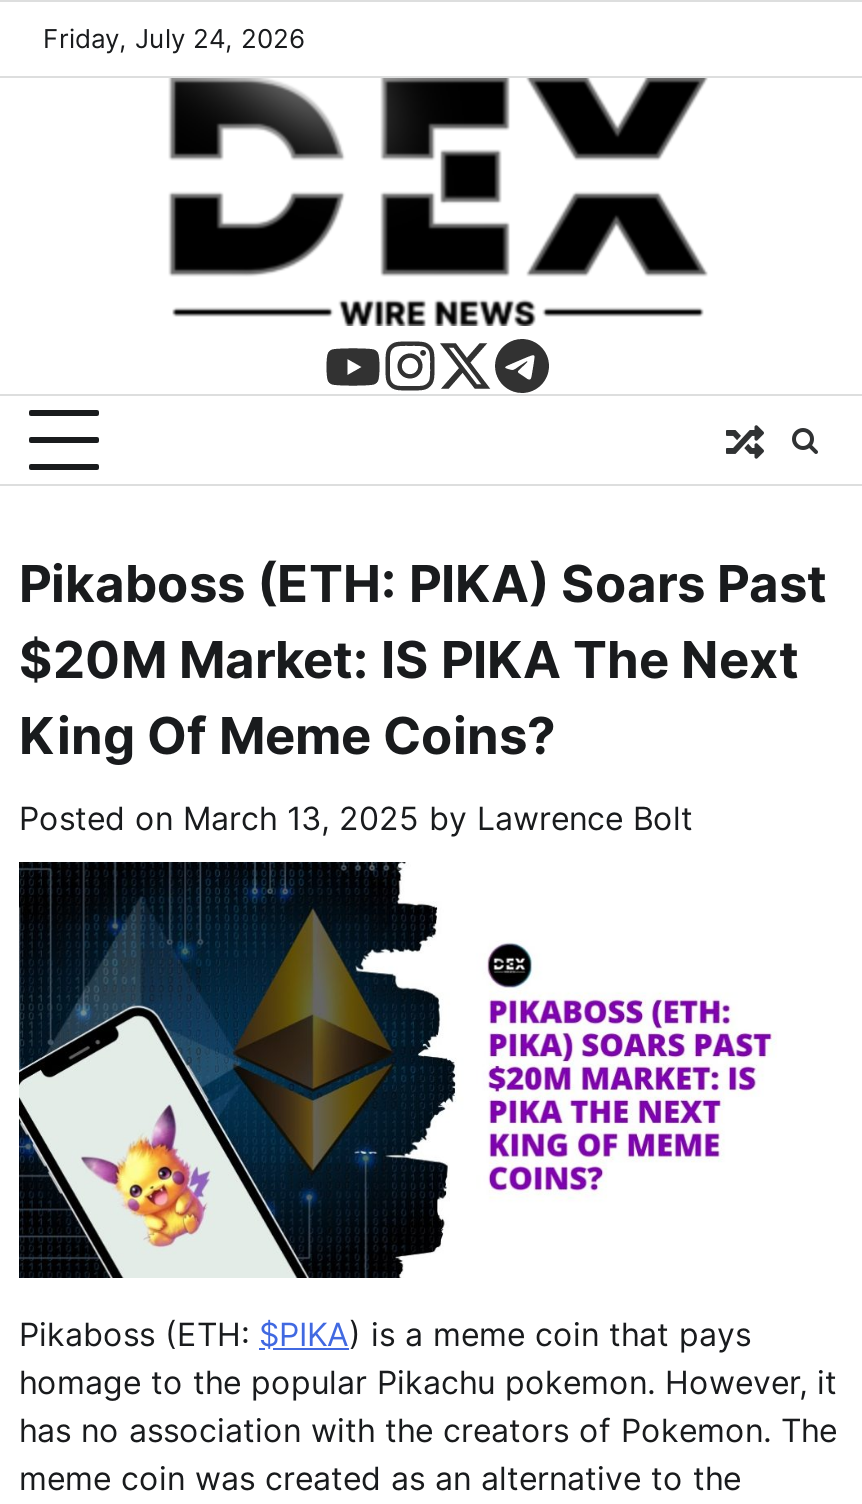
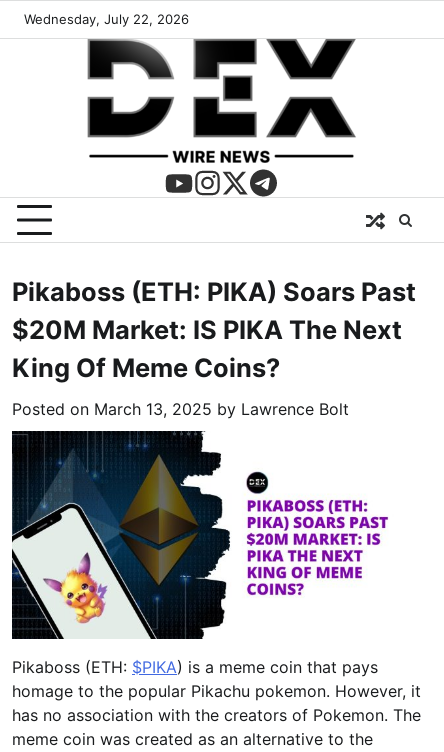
[43,22,305,54] Friday, July 24, 2026 -> [24,11,189,27] Wednesday, July 22, 2026

